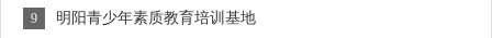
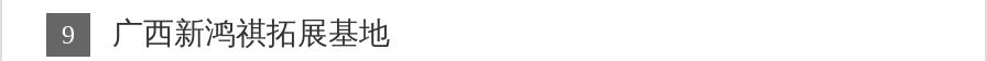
[56,10,256,26] 明阳青少年素质教育培训基地 -> [112,17,390,50] 广西新鸿祺拓展基地

